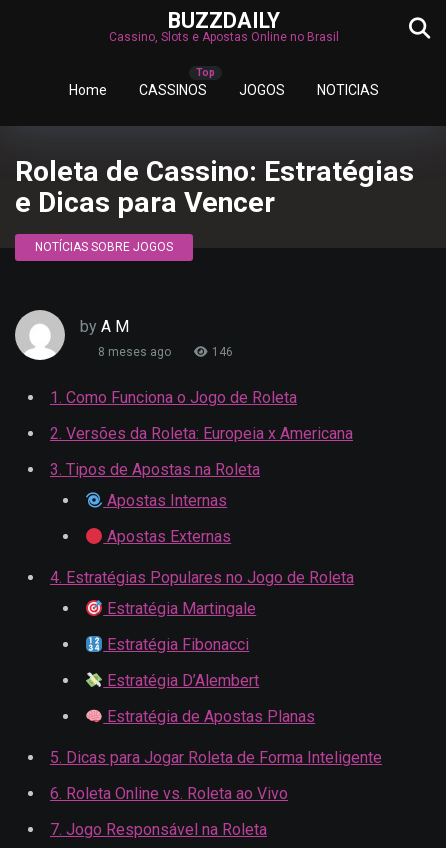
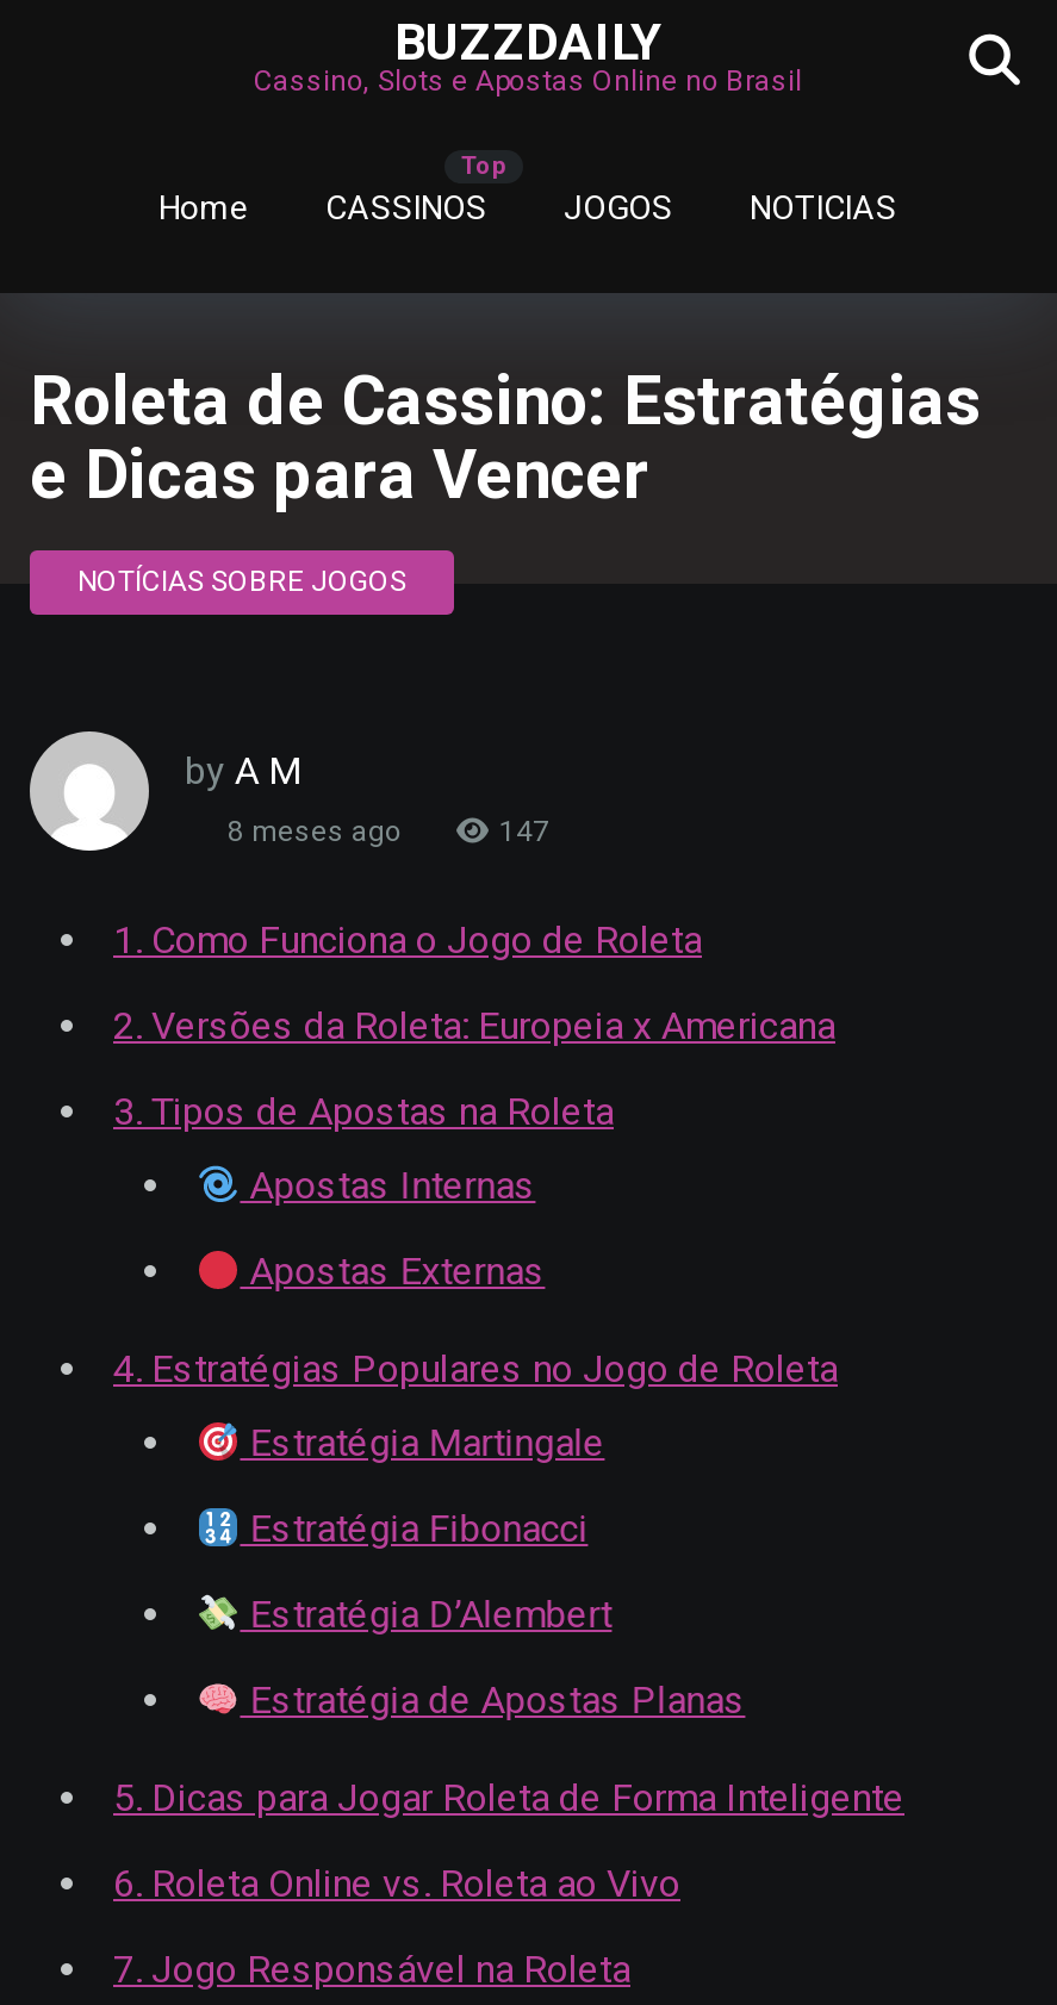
[209,345,233,359] 146 -> [492,815,549,849] 147

